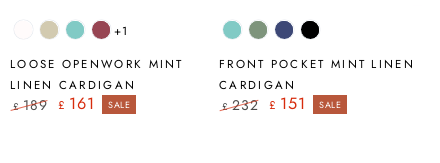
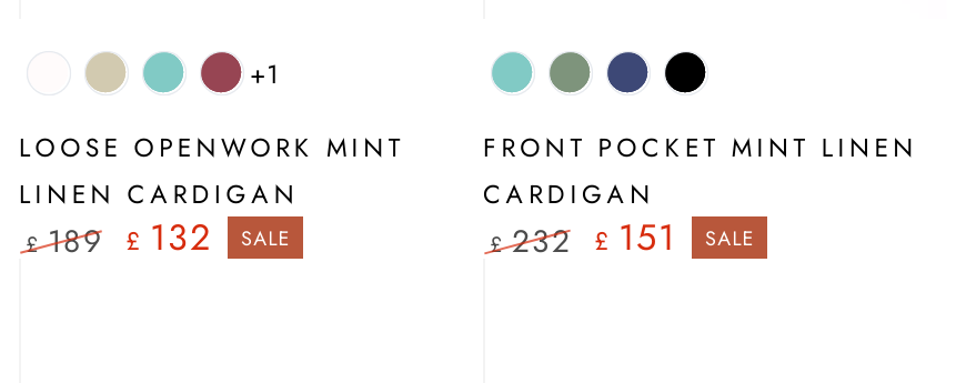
[58,92,95,115] £ 161 -> [125,211,212,262] £ 132

